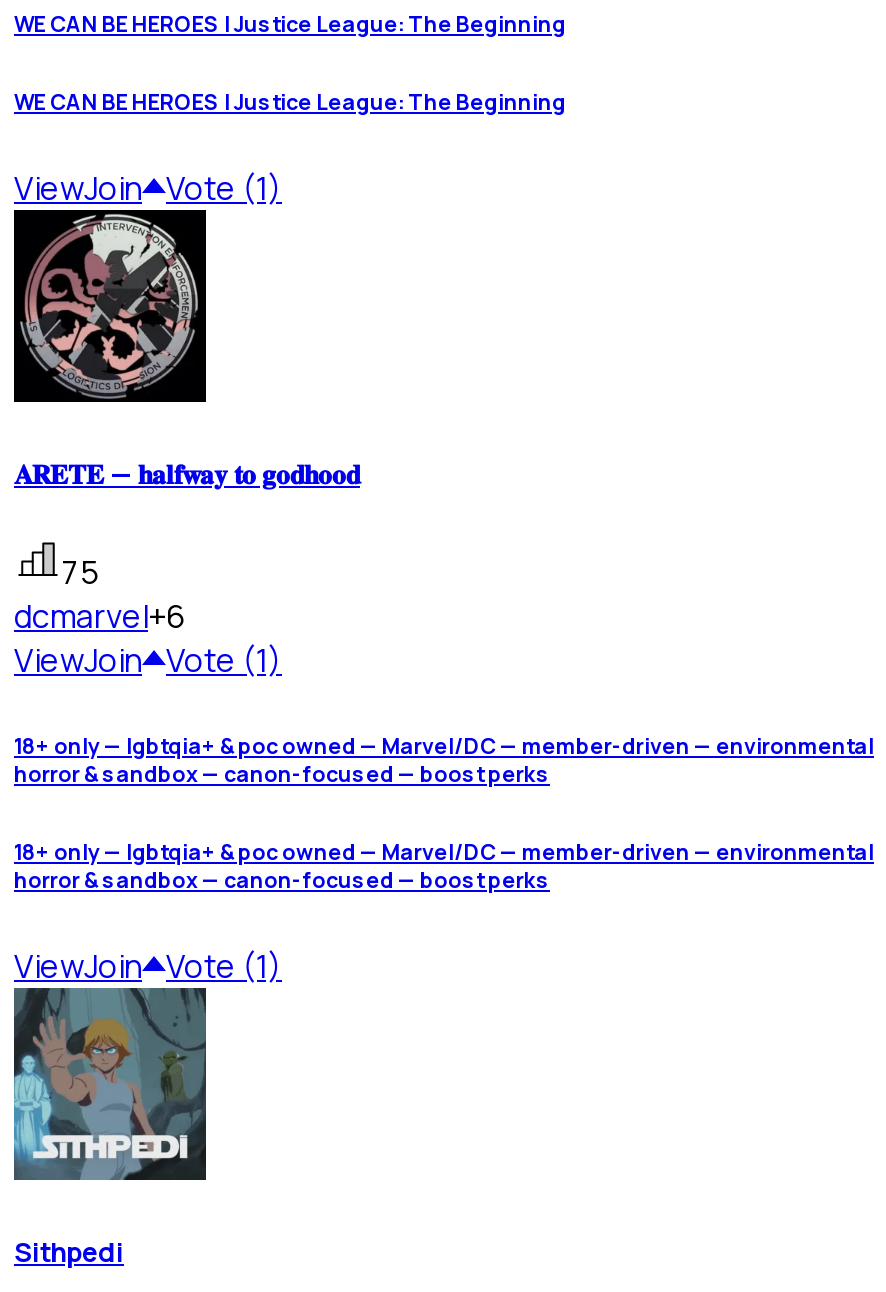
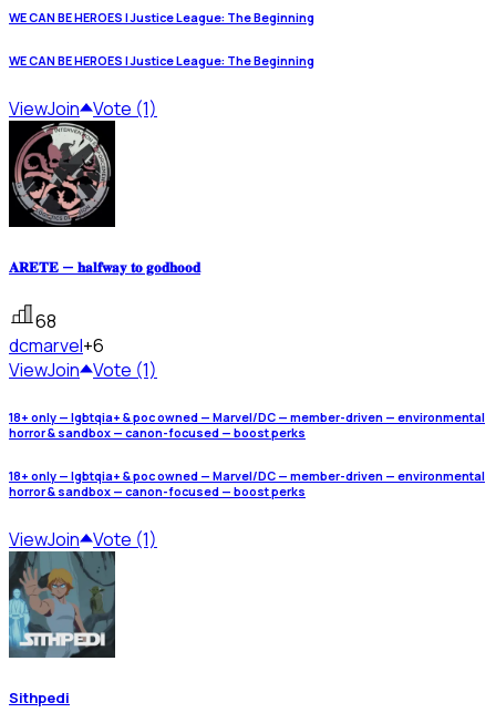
[62,551,100,595] 75 -> [35,309,56,334] 68

